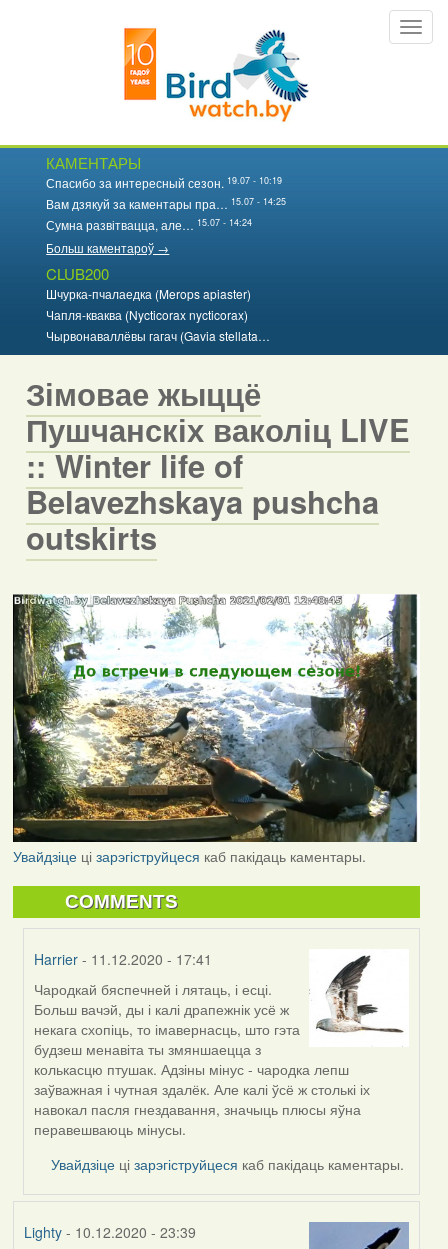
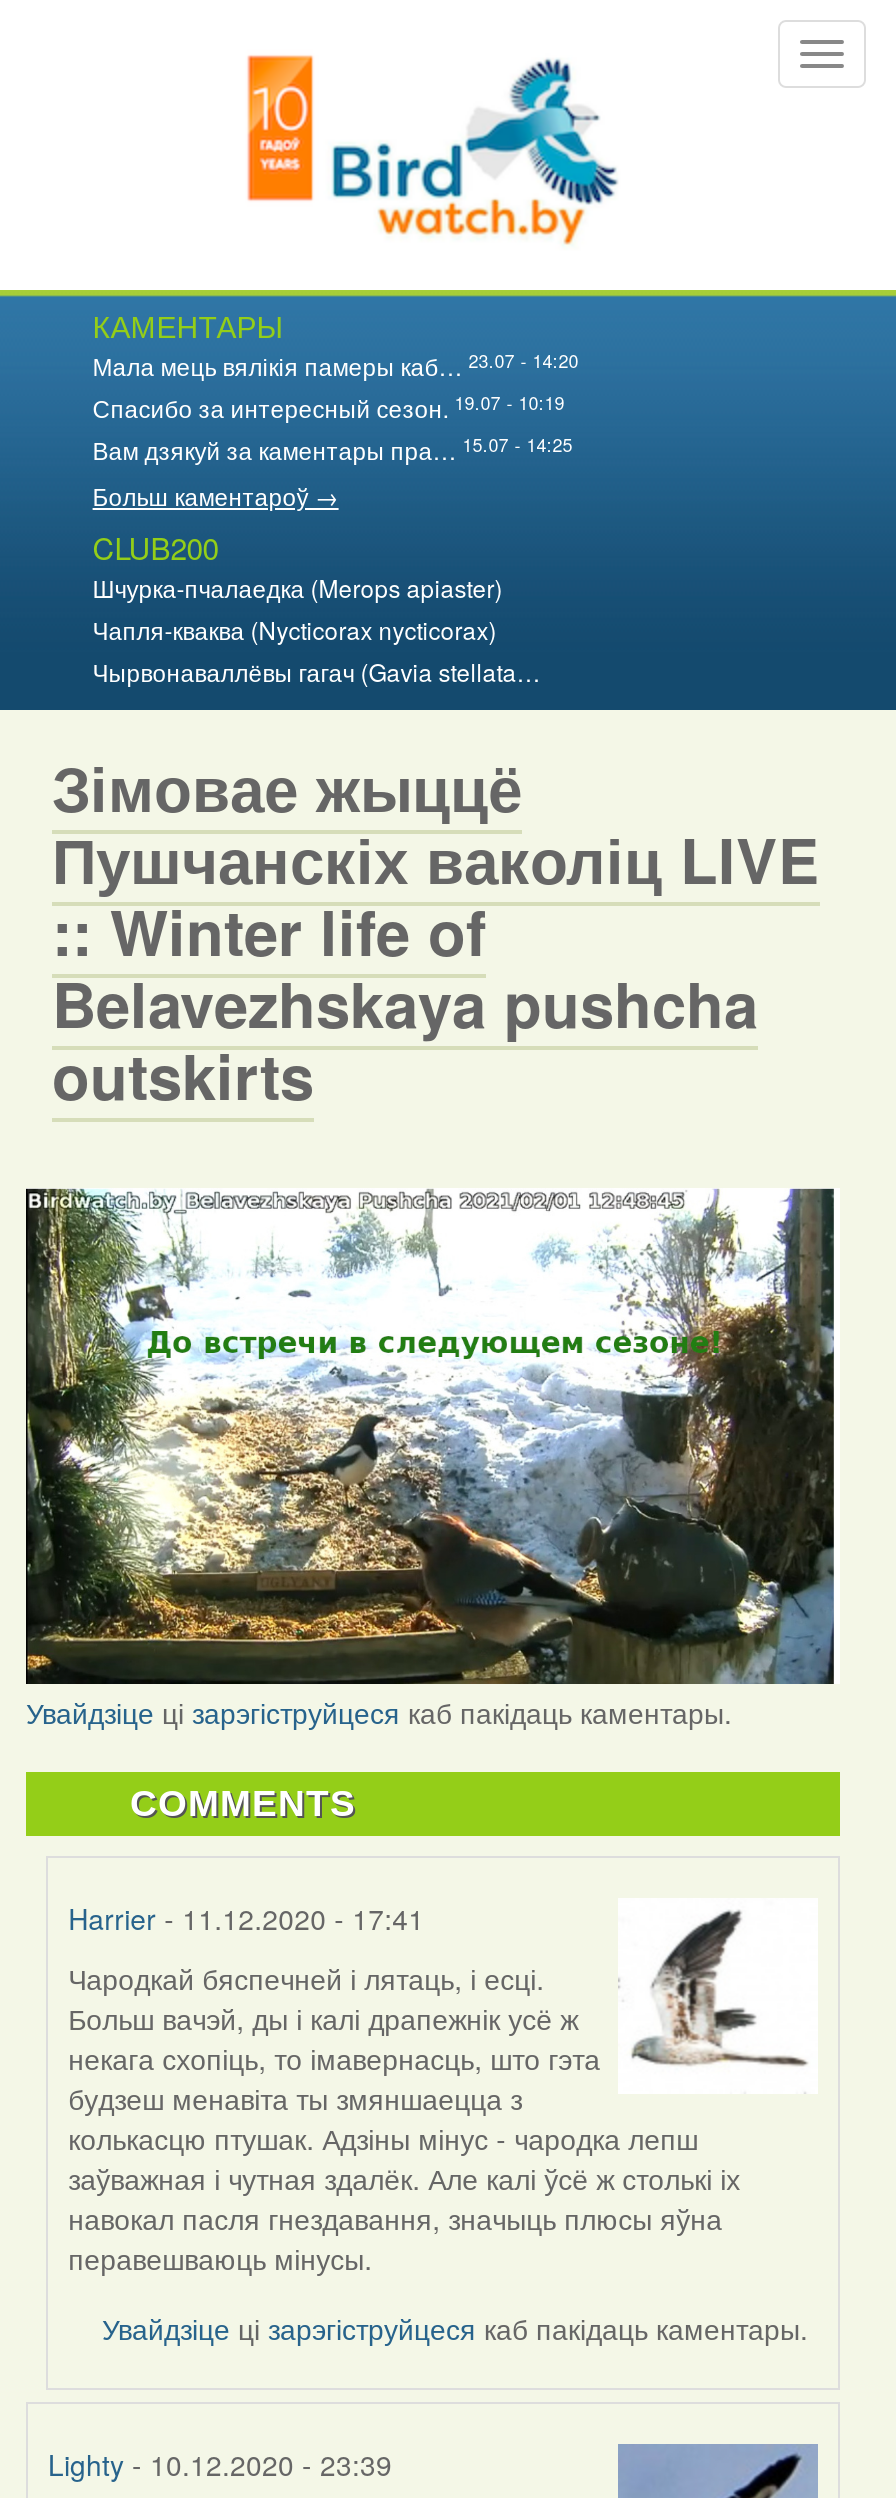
none -> [93,347,579,382] Мала мець вялікія памеры каб… 23.07 - 14:20
moved [46,173,286,212] -> [93,389,573,466]: Спасибо за интересный сезон. 19.07 - 10:19 | Вам дзякуй за каментары пра… 15.07 - 14:25
[46,215,252,233] Сумна развітвацца, але… 15.07 - 14:24 -> none

